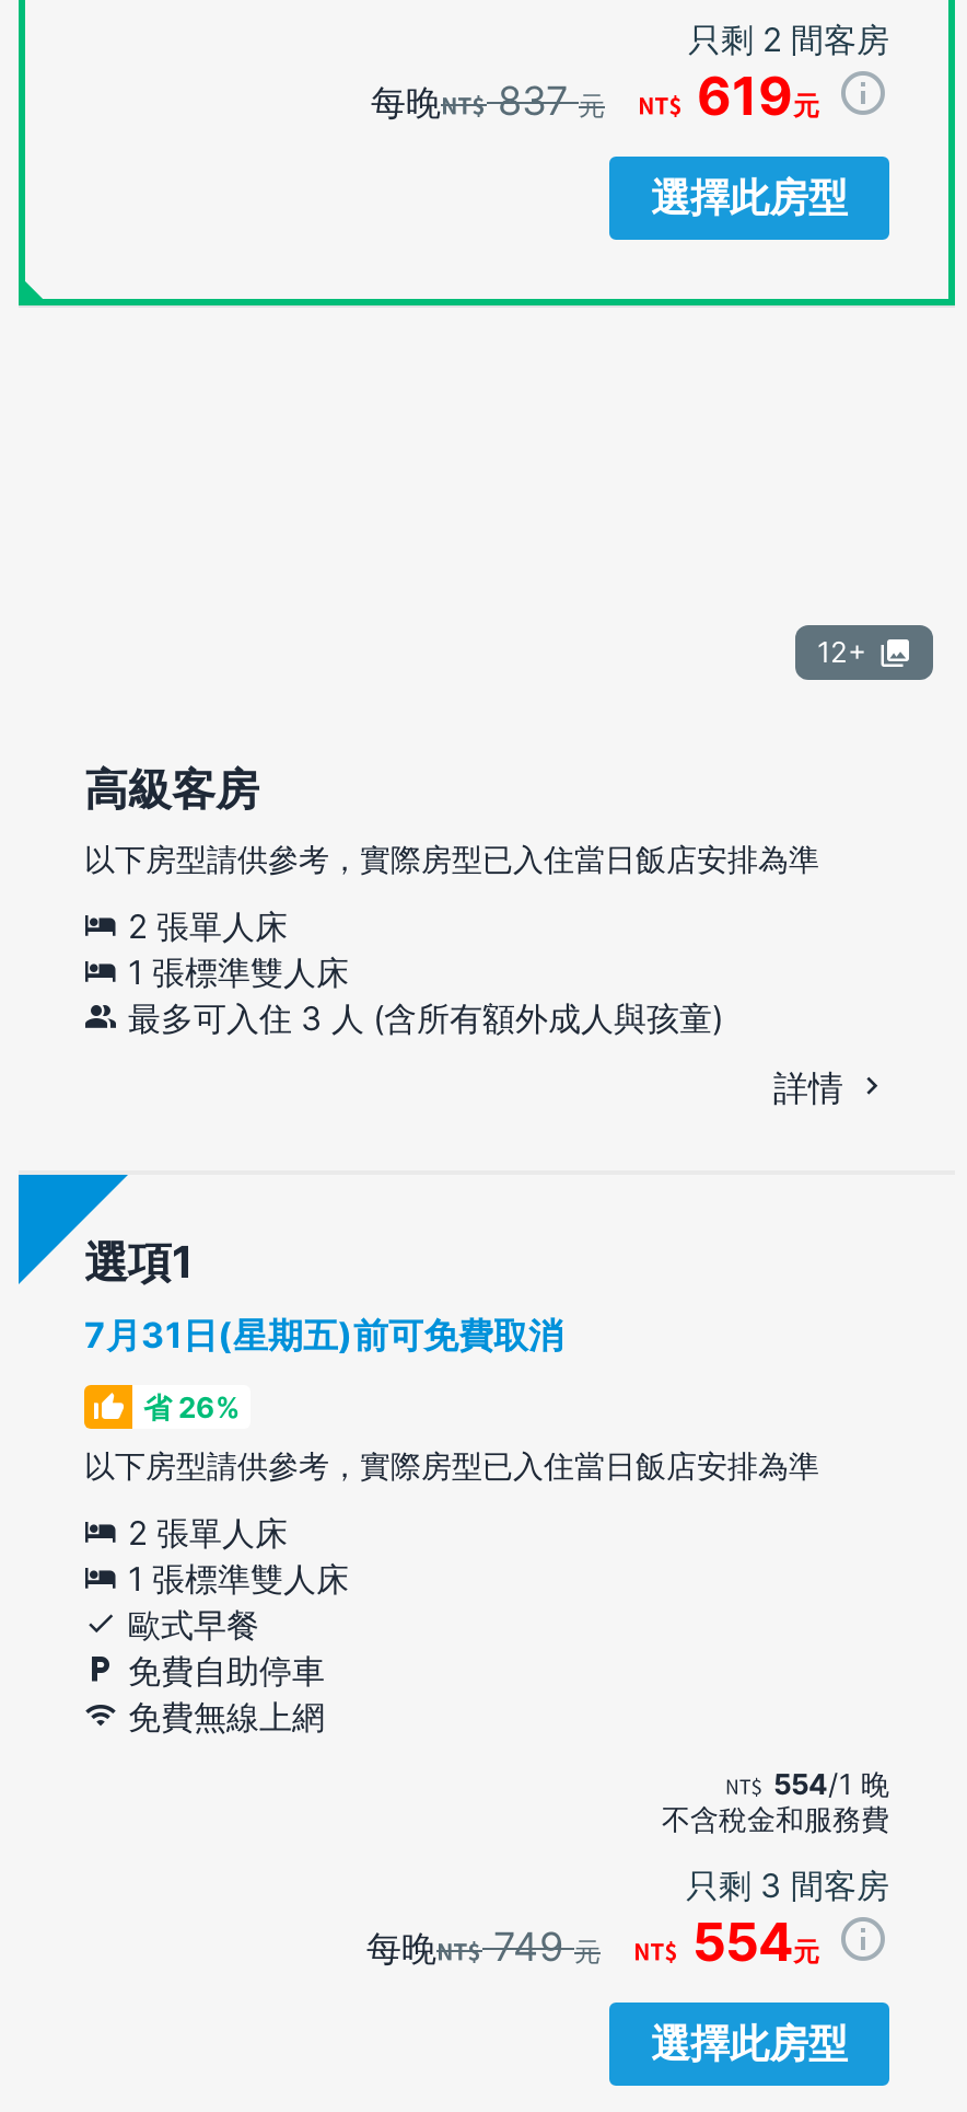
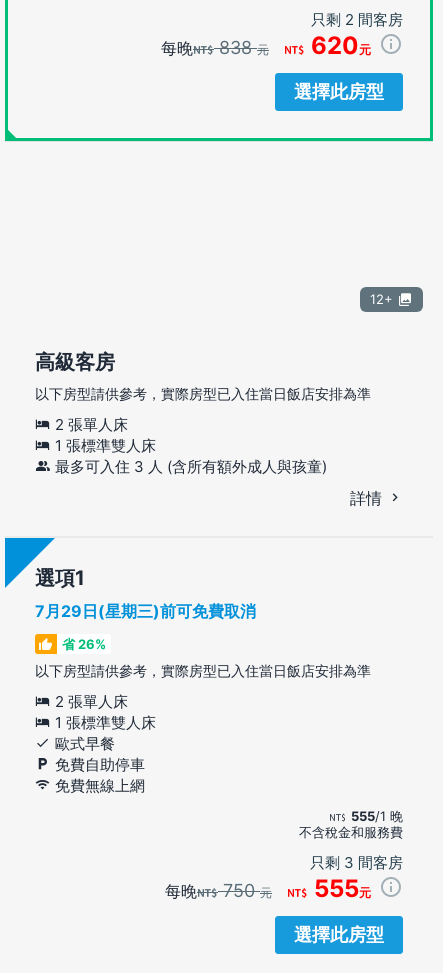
[697,64,819,127] 619元 -> [311,30,371,59] 620元
[487,77,605,123] 837元 -> [214,36,269,57] 838元
[84,1312,563,1355] 7月31日(星期五)前可免費取消 -> [35,600,256,620] 7月29日(星期三)前可免費取消
[773,1765,889,1800] 554/1 晚 -> [351,807,403,823] 555/1 晚
[692,1909,819,1973] 554元 -> [314,873,371,902] 555元
[482,1923,601,1969] 749元 -> [218,879,272,900] 750元

